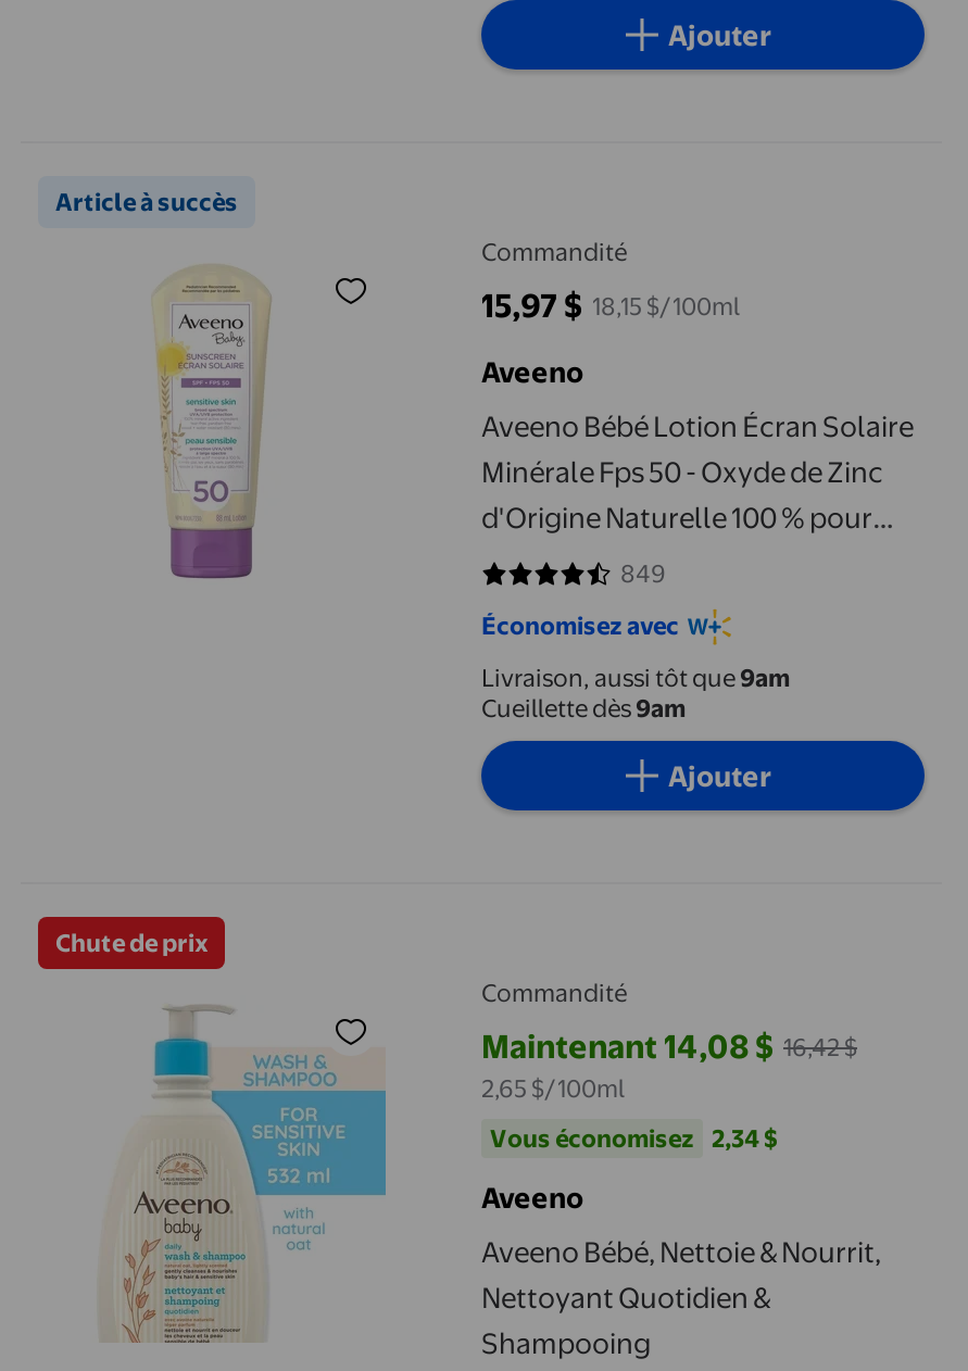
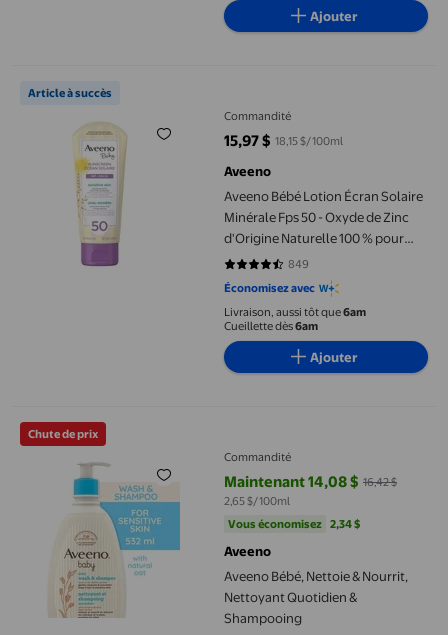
[481,663,790,693] Livraison, aussi tôt que 9am -> [224,305,366,319] Livraison, aussi tôt que 6am
[481,693,686,724] Cueillette dès 9am -> [224,319,318,333] Cueillette dès 6am

